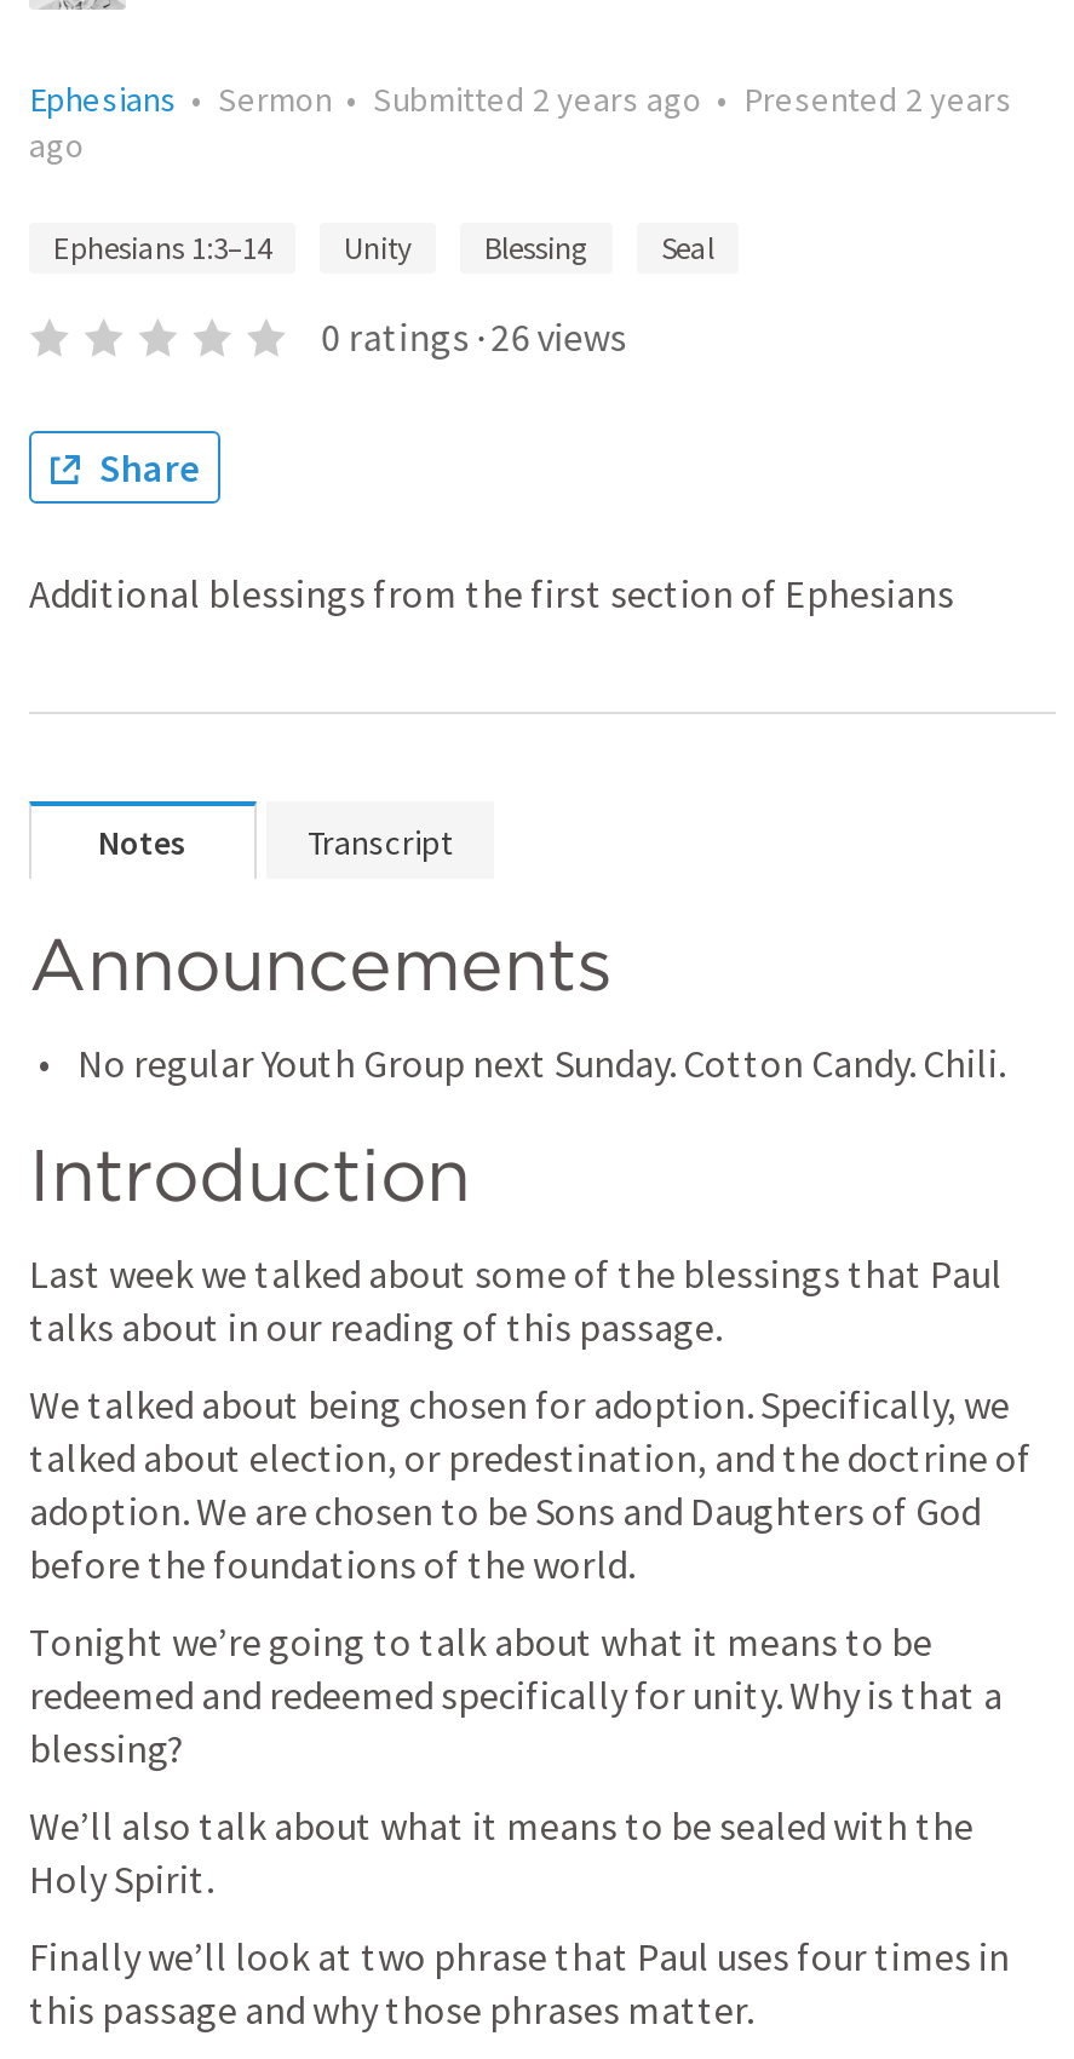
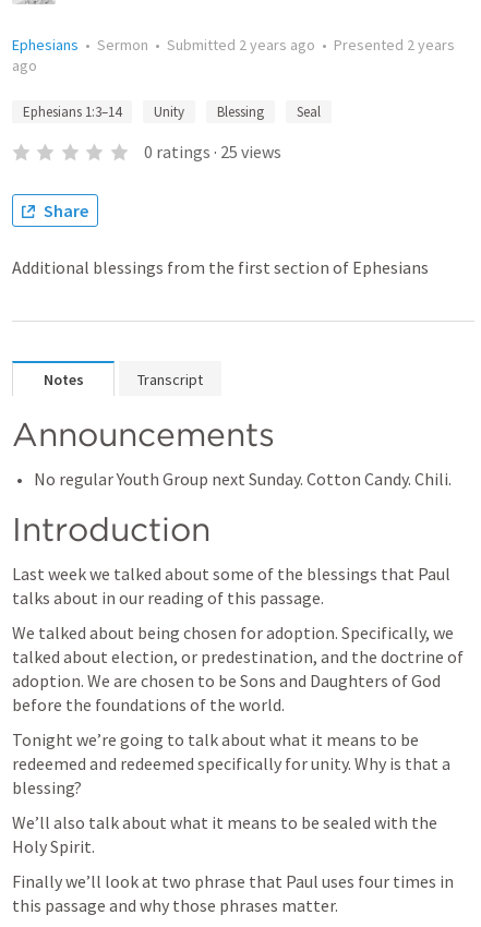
[321,312,626,361] 0 ratings · 26 views -> [144,141,281,162] 0 ratings · 25 views

